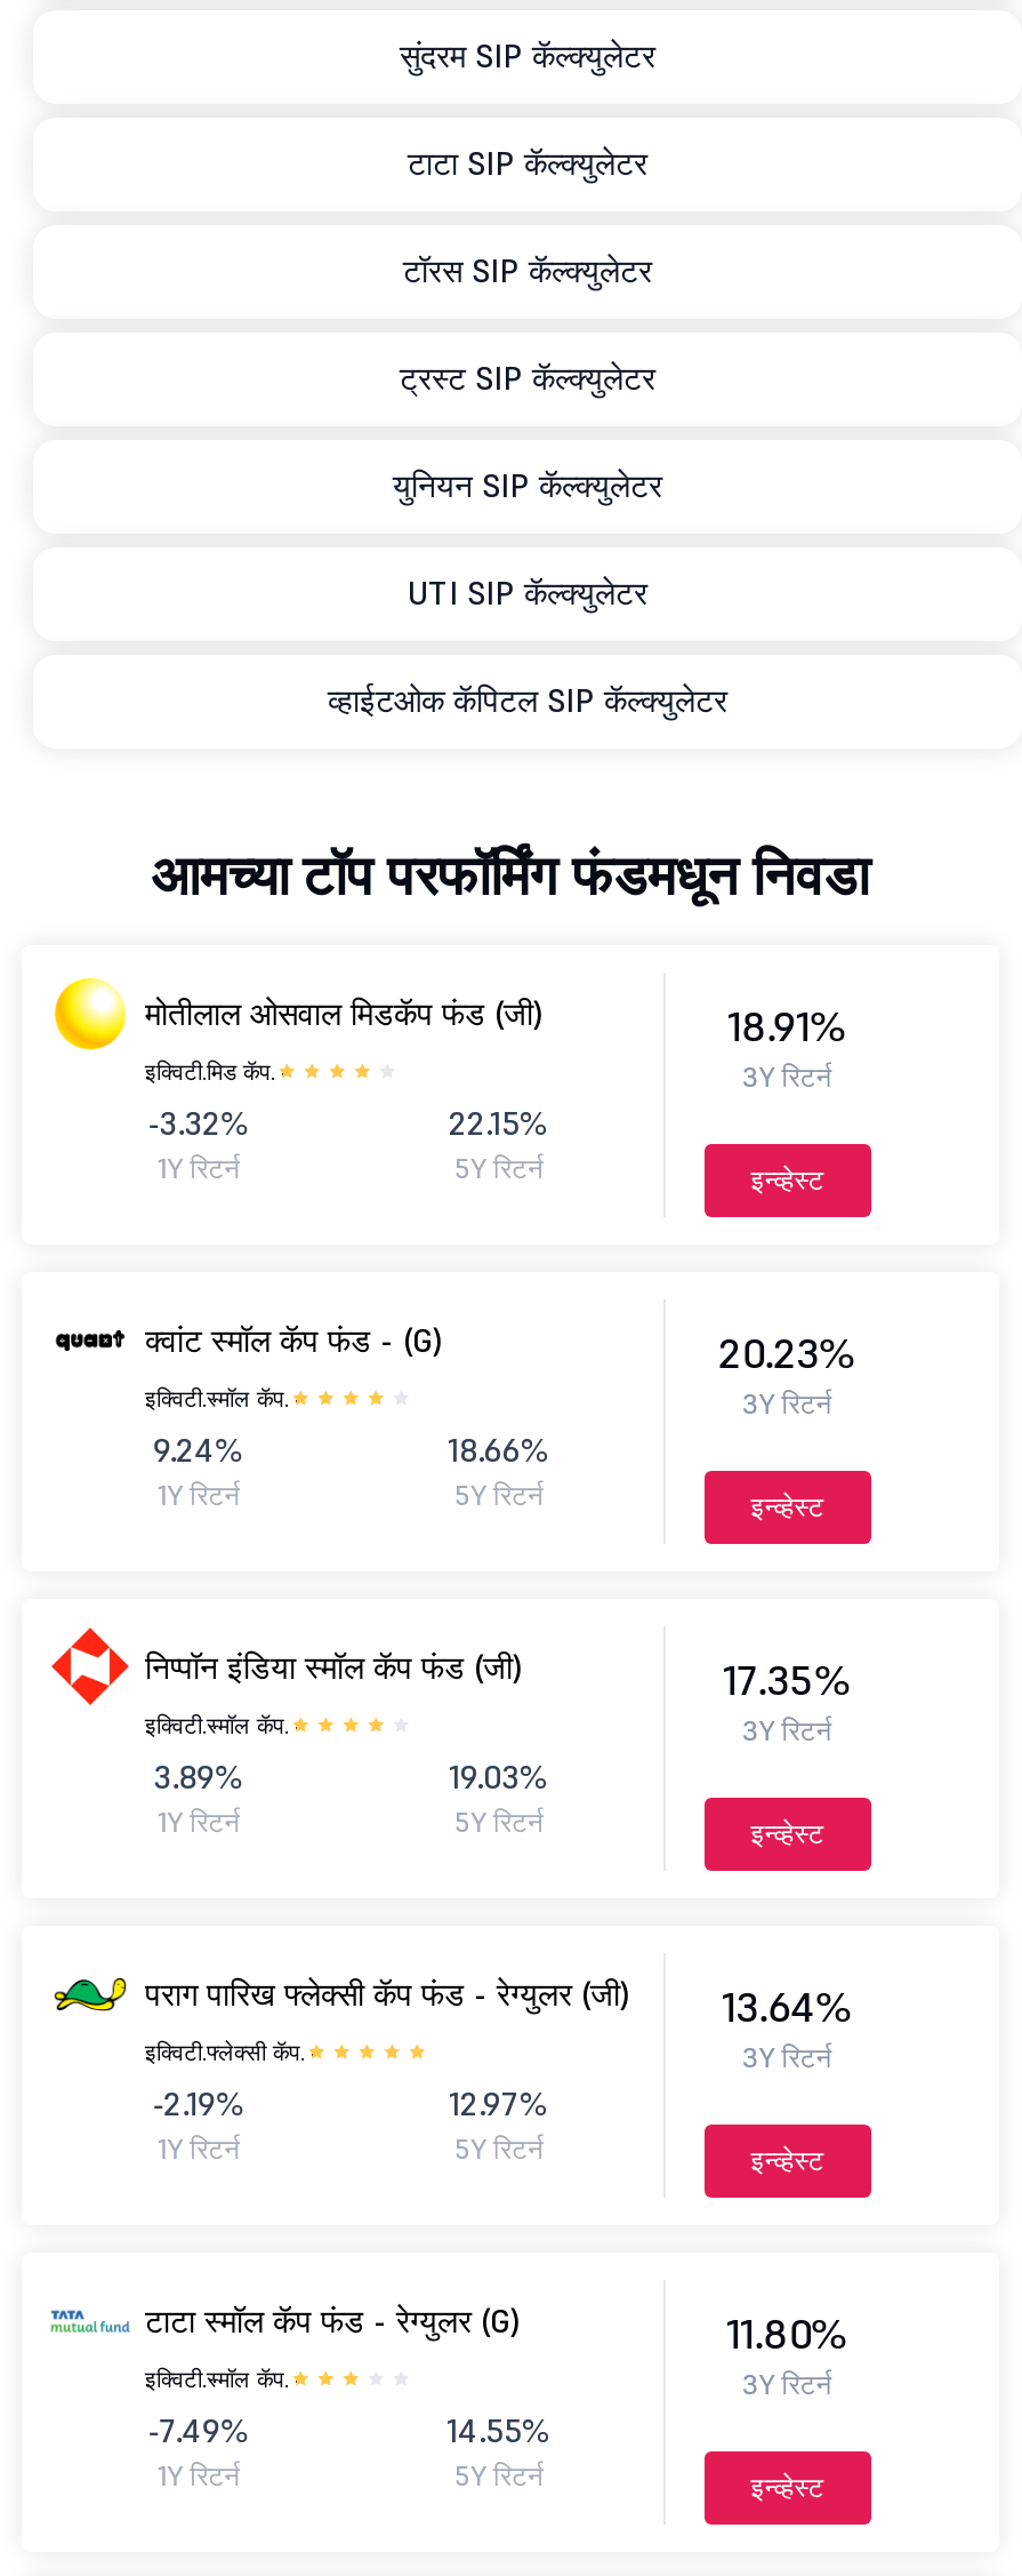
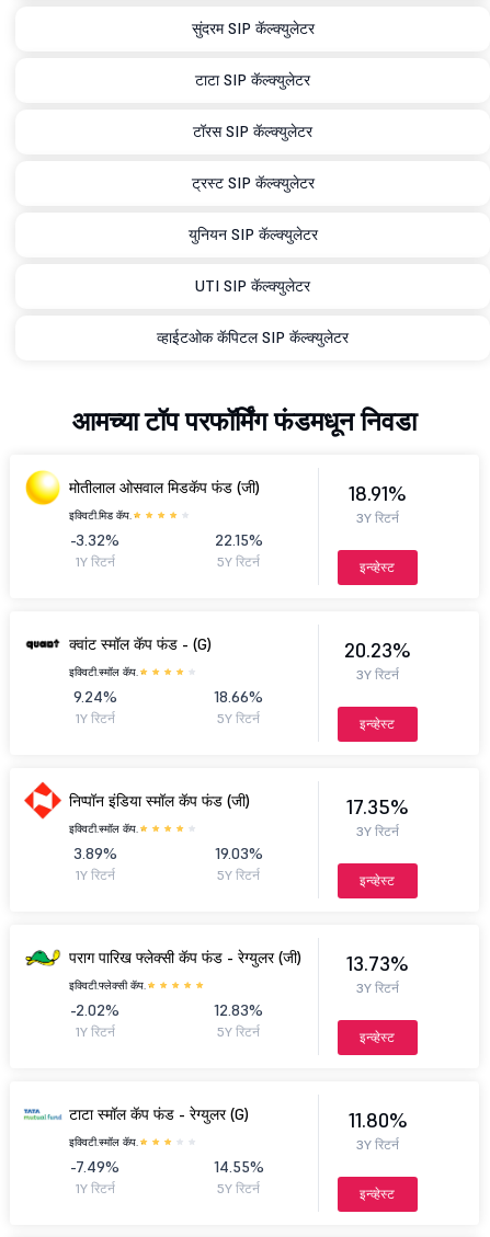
[722,1981,852,2033] 13.64% -> [347,951,408,976] 13.73%
[152,2083,246,2125] -2.19% -> [70,1000,120,1020] -2.02%
[449,2083,549,2125] 12.97% -> [214,1000,264,1020] 12.83%

